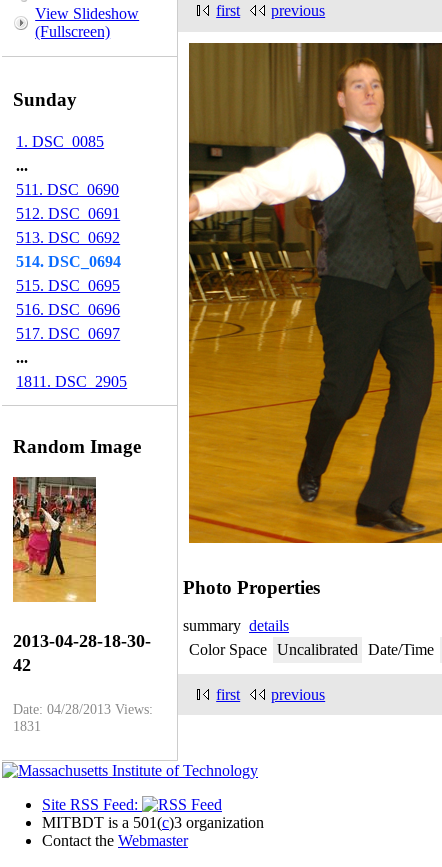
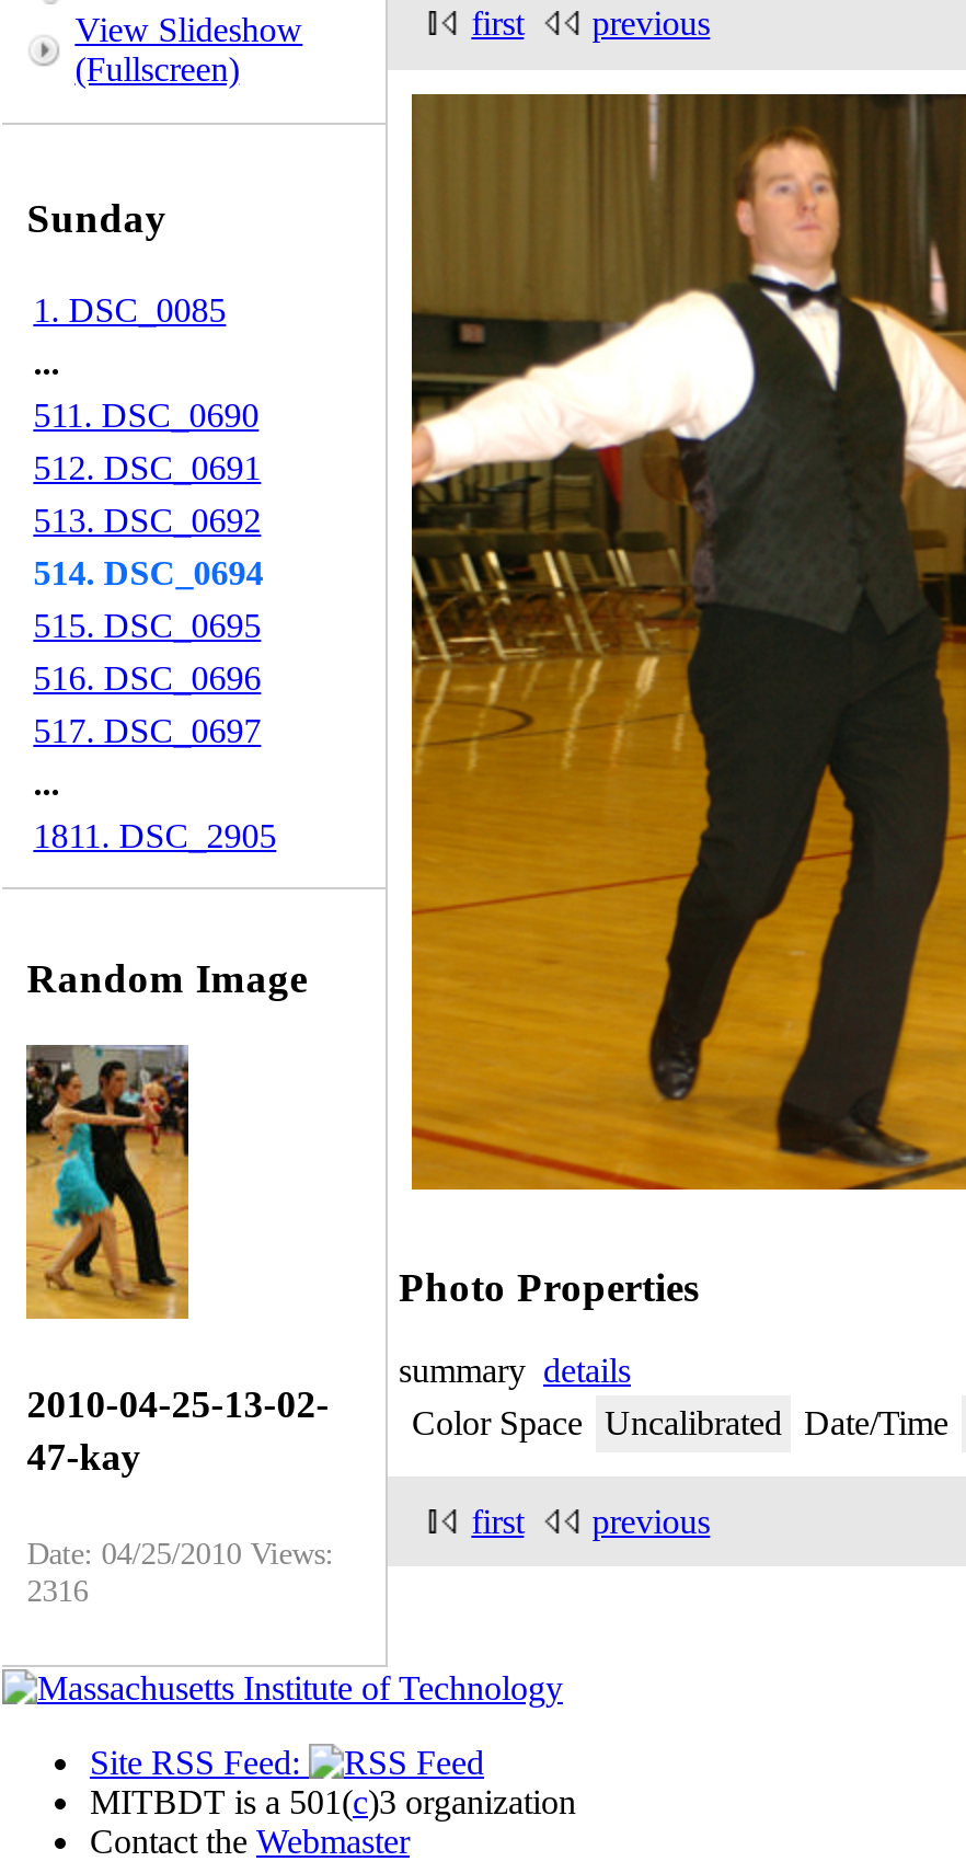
[12,476,151,675] [image] | 2013-04-28-18-30- | 42 -> [24,1045,329,1479] [image] | 2010-04-25-13-02- | 47-kay
[13,701,153,734] Date: 04/28/2013 Views: | 1831 -> [27,1535,333,1607] Date: 04/25/2010 Views: | 2316

